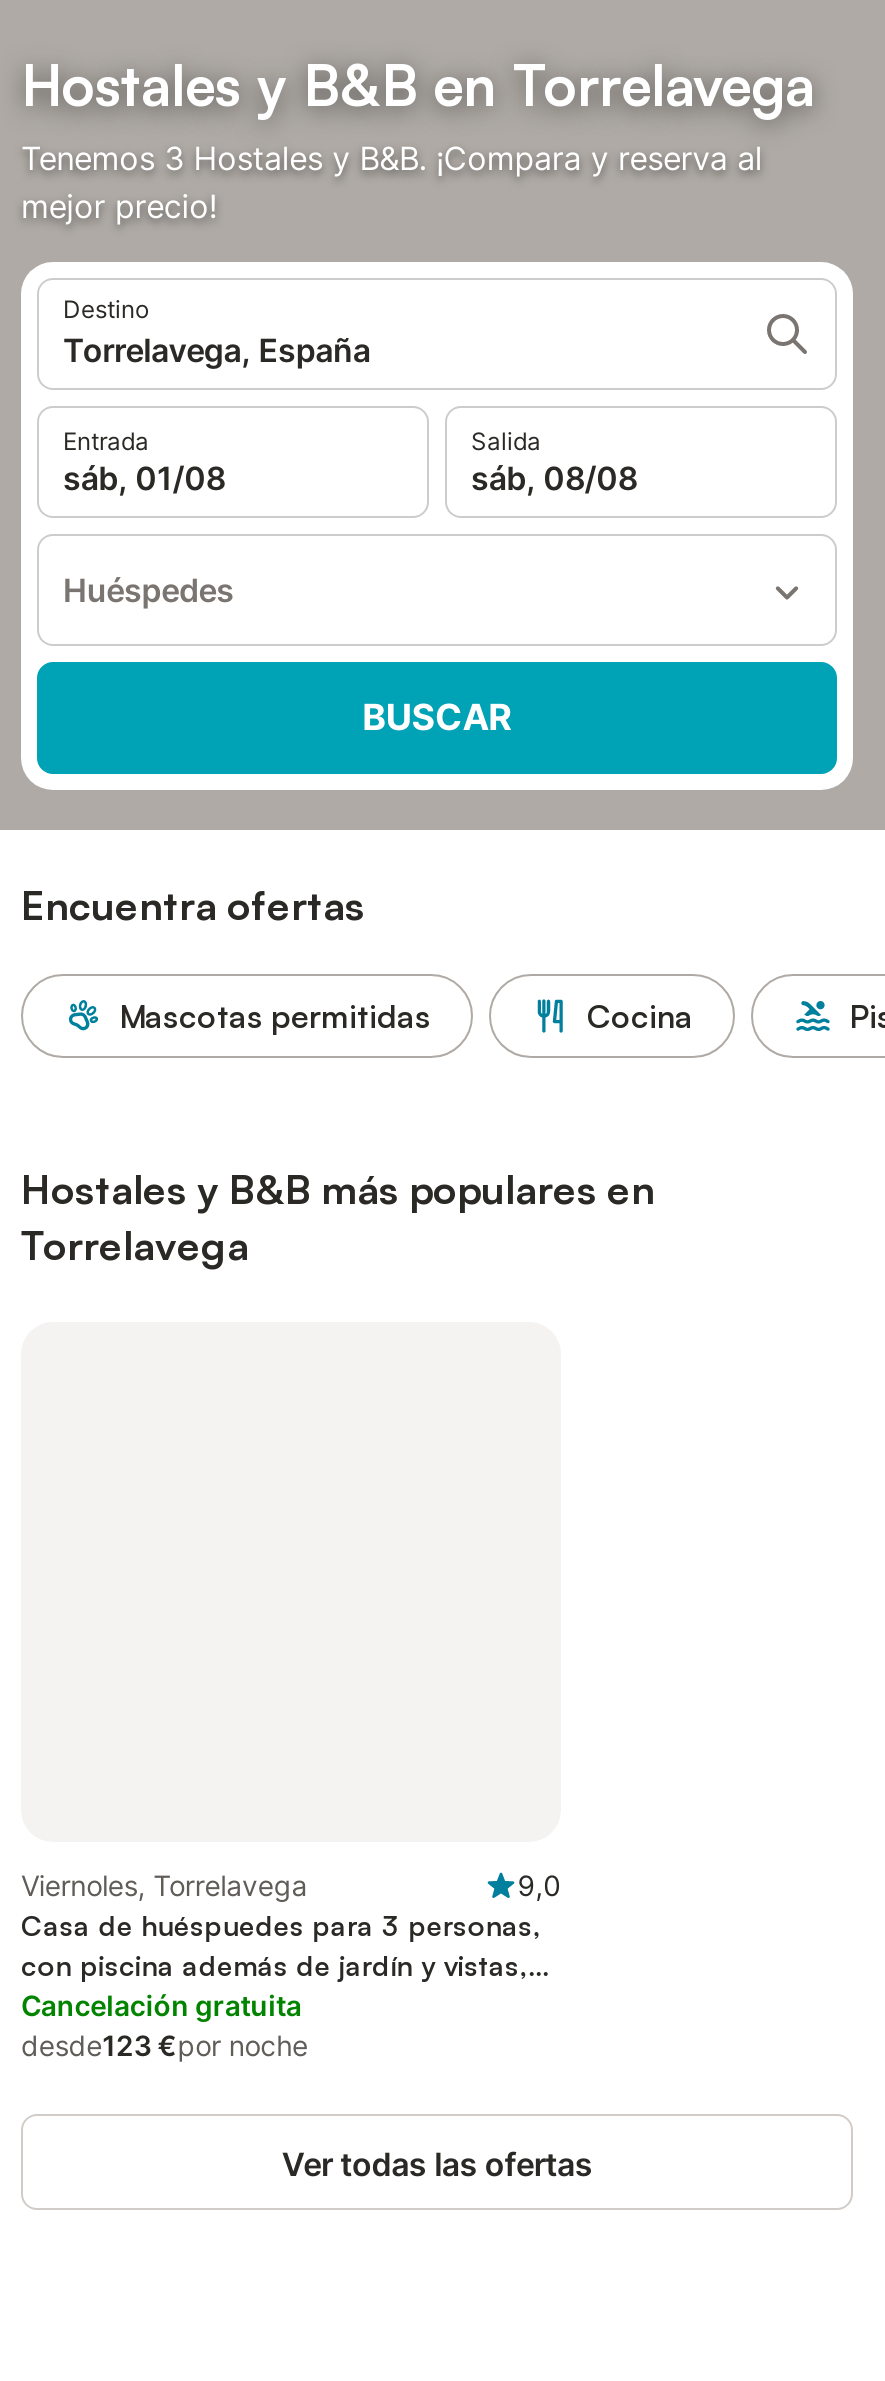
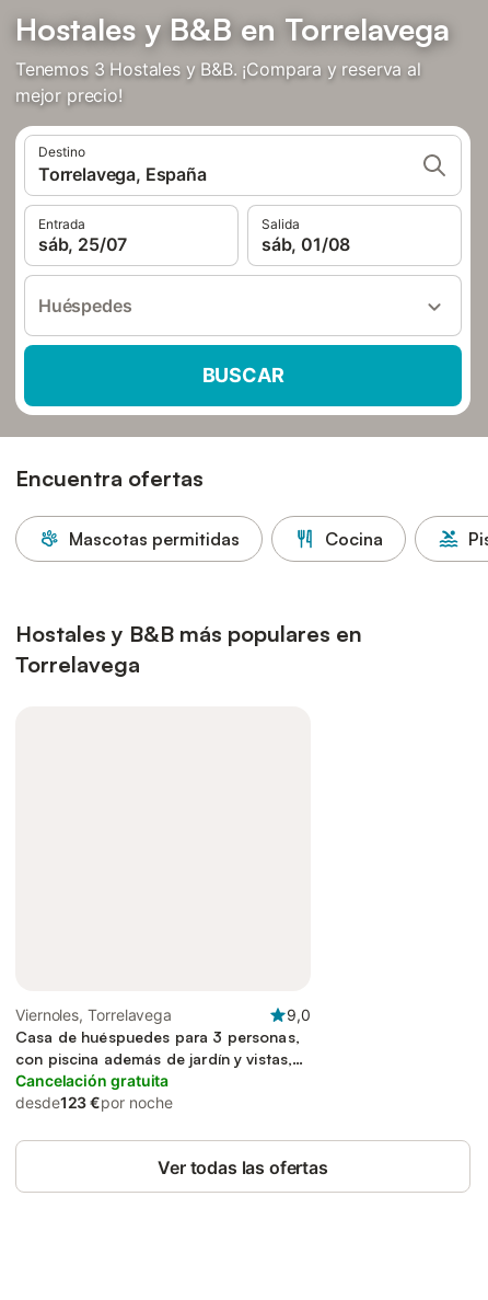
[63,458,225,498] sáb, 01/08 -> [38,233,127,255] sáb, 25/07
[471,458,637,498] sáb, 08/08 -> [262,233,350,255] sáb, 01/08

